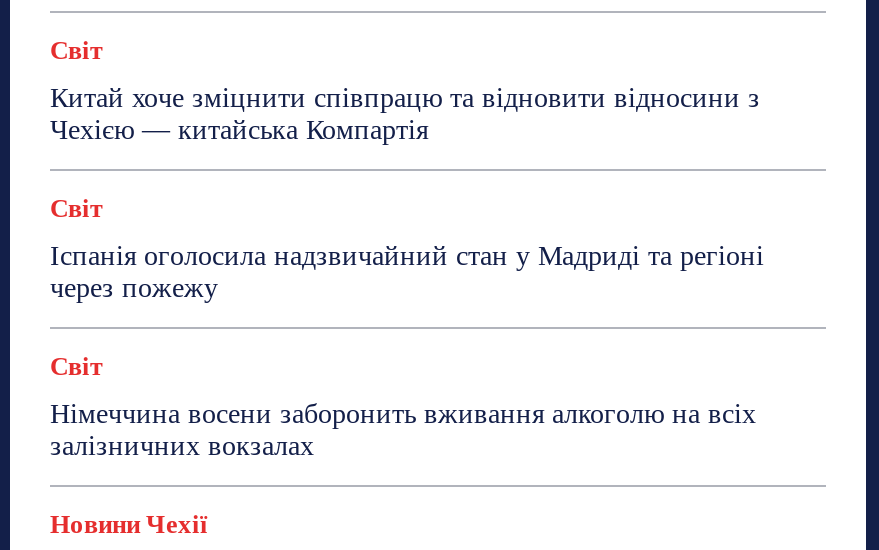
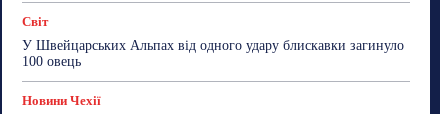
[50,83,764,461] Китай хоче зміцнити співпрацю та відновити відносини з | Чехією — китайська Компартія | Світ | Іспанія оголосила надзвичайний стан у Мадриді та регіоні | через пожежу | Світ | Німеччина восени заборонить вживання алкоголю на всіх | залізничних вокзалах -> [22,38,404,69] У Швейцарських Альпах від одного удару блискавки загинуло | 100 овець

